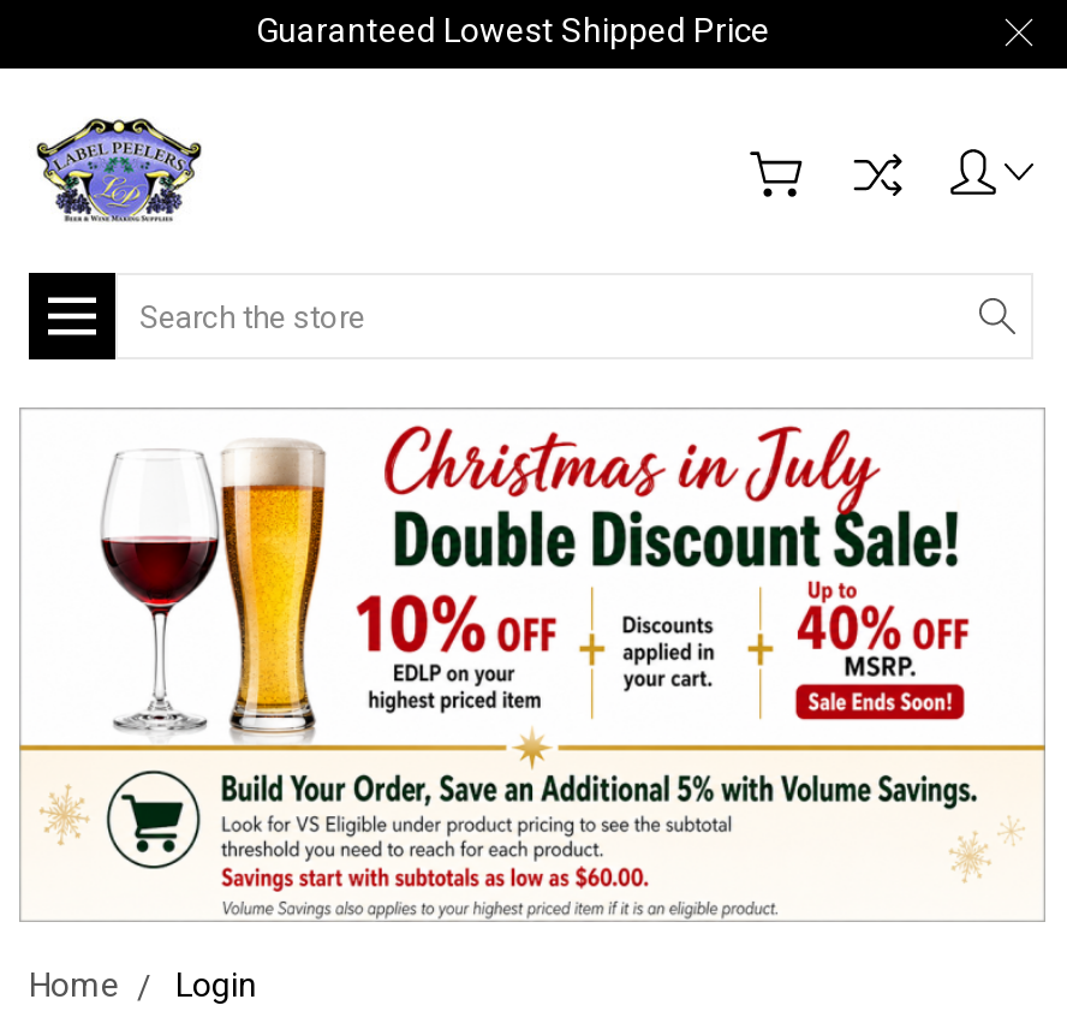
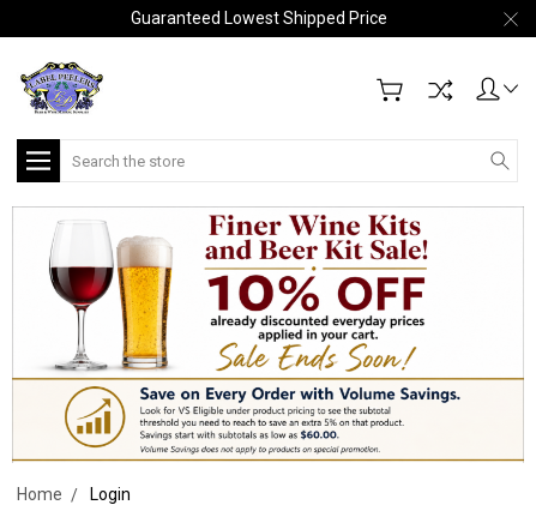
[19,424,1045,920] [image] -> [12,214,524,462] [image]

